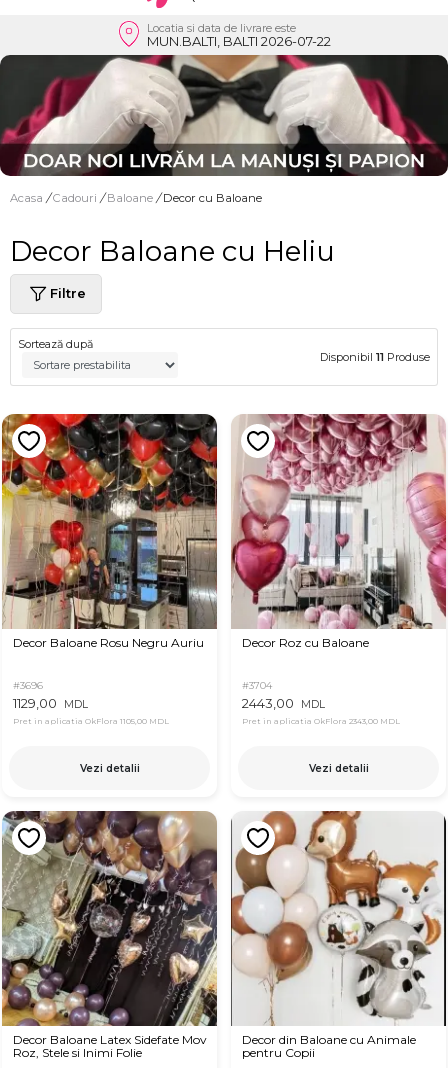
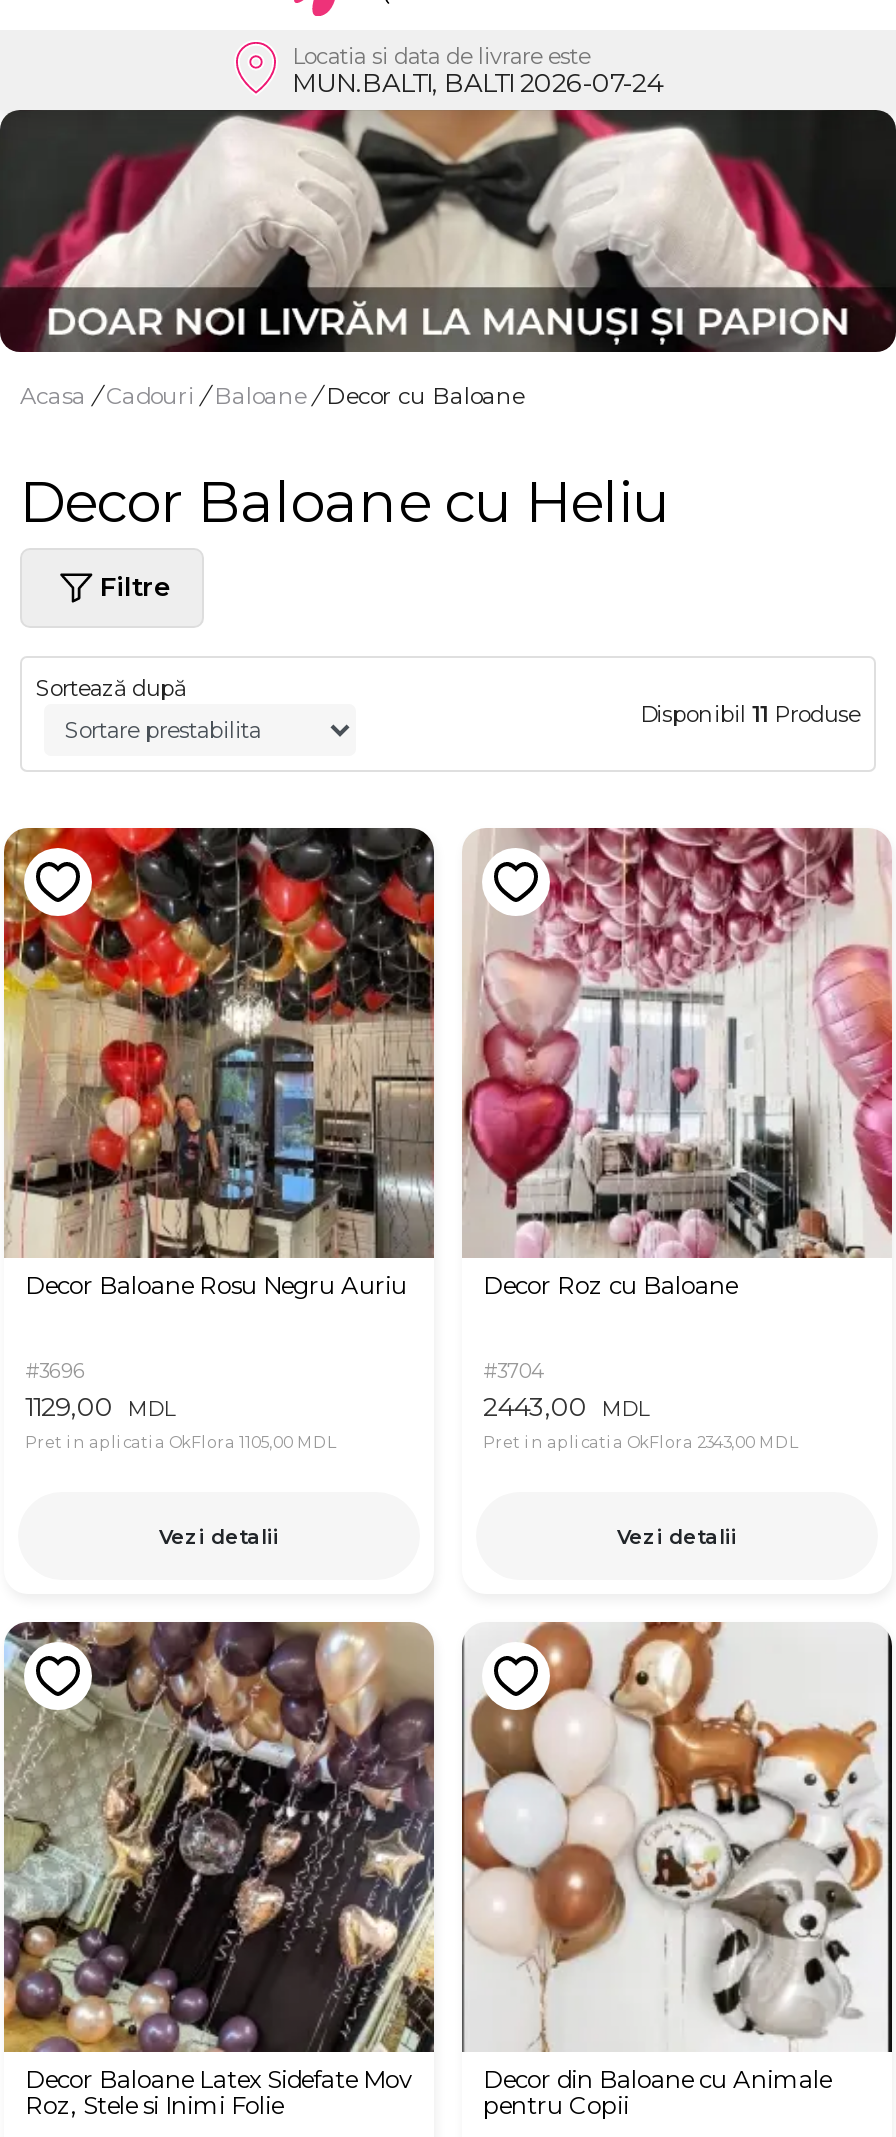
[146,33,330,49] MUN.BALTI, BALTI 2026-07-22 -> [292,65,662,97] MUN.BALTI, BALTI 2026-07-24

